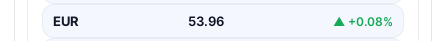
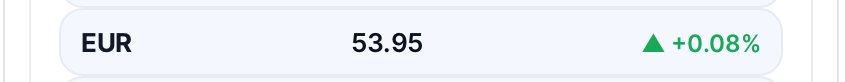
[188,13,224,29] 53.96 -> [351,27,423,59] 53.95

